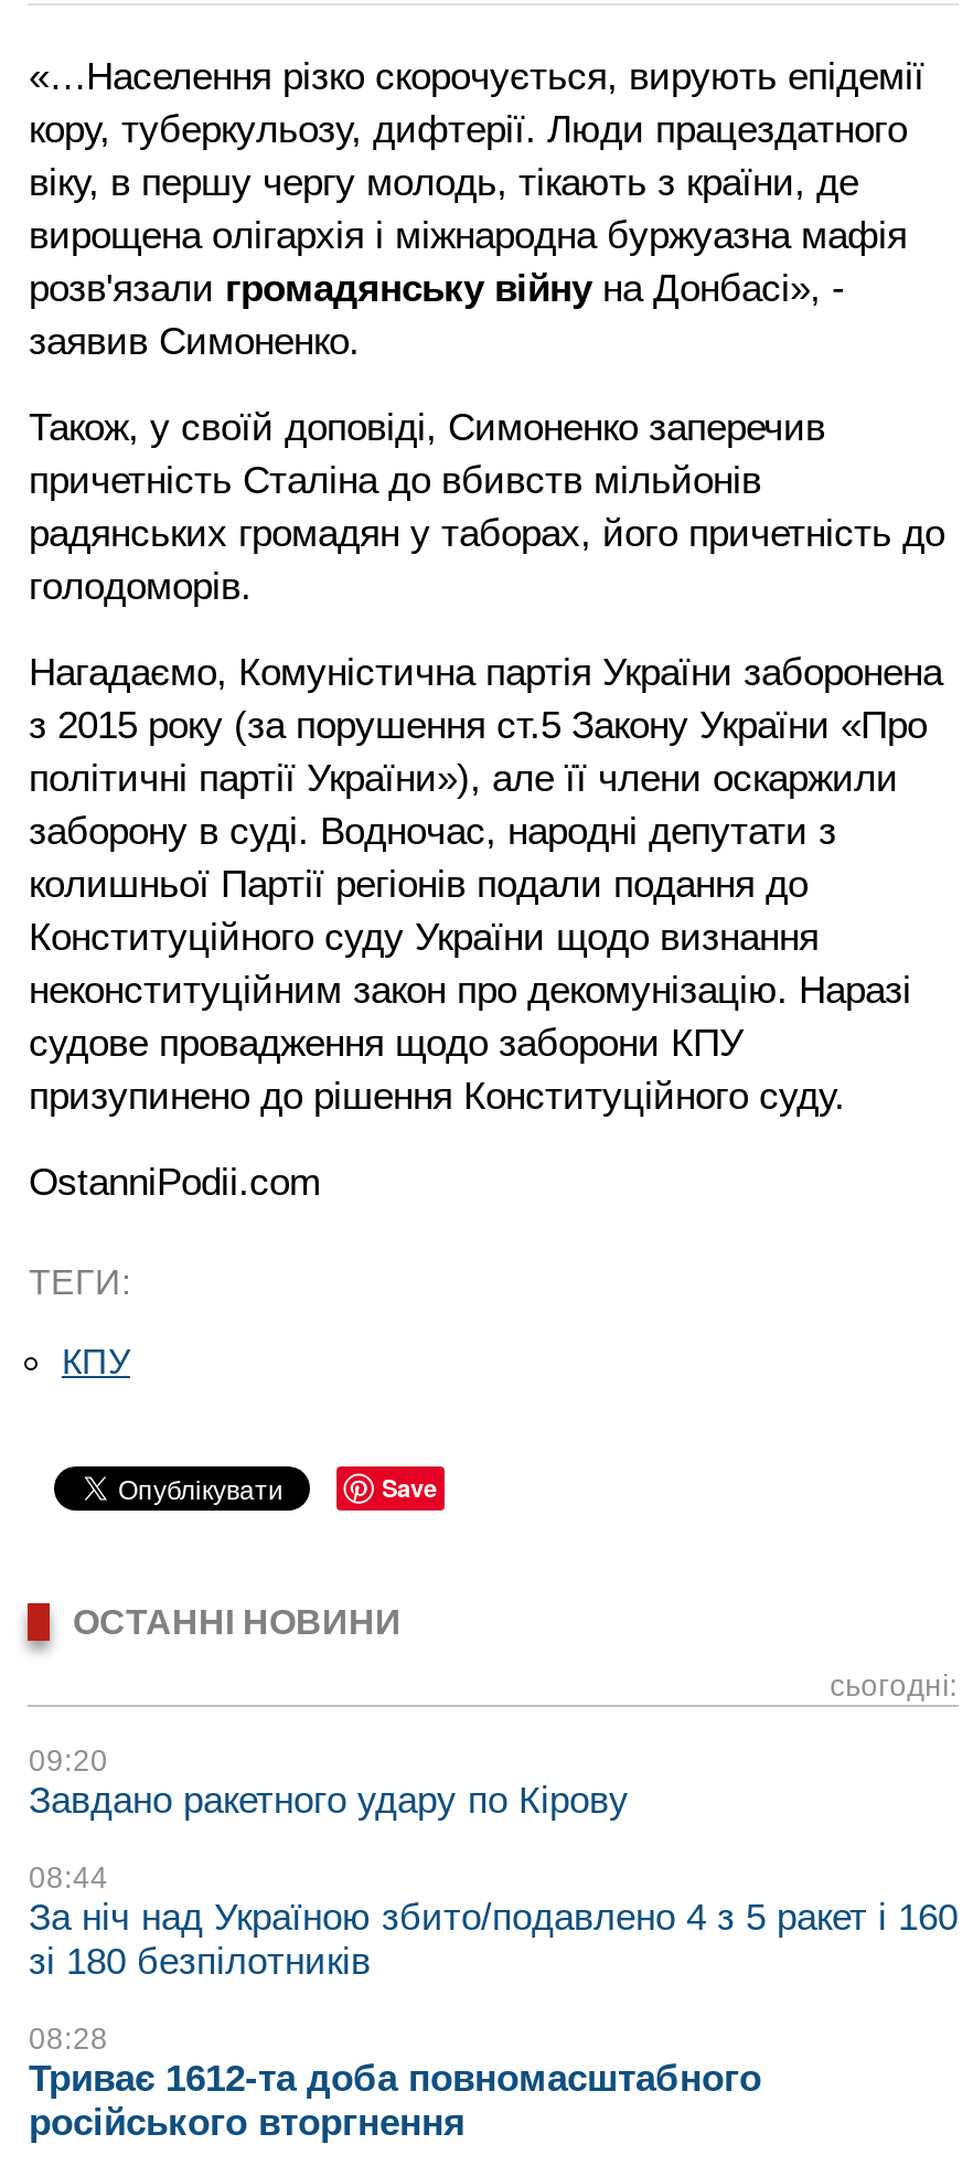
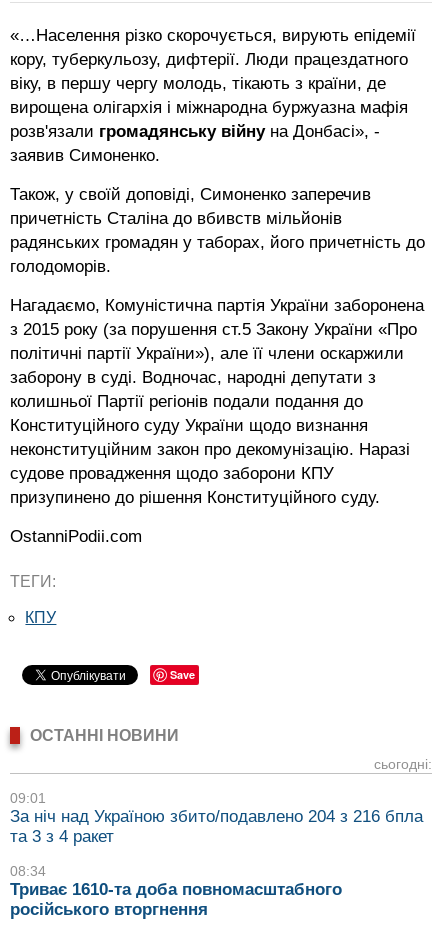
[28,1744,957,2099] 09:20 | Завдано ракетного удару по Кірову | 08:44 | За ніч над Україною збито/подавлено 4 з 5 ракет і 160 | зі 180 безпілотників | 08:28 | Триває 1612-та доба повномасштабного -> [10,791,423,899] 09:01 | За ніч над Україною збито/подавлено 204 з 216 бпла | та 3 з 4 ракет | 08:34 | Триває 1610-та доба повномасштабного

